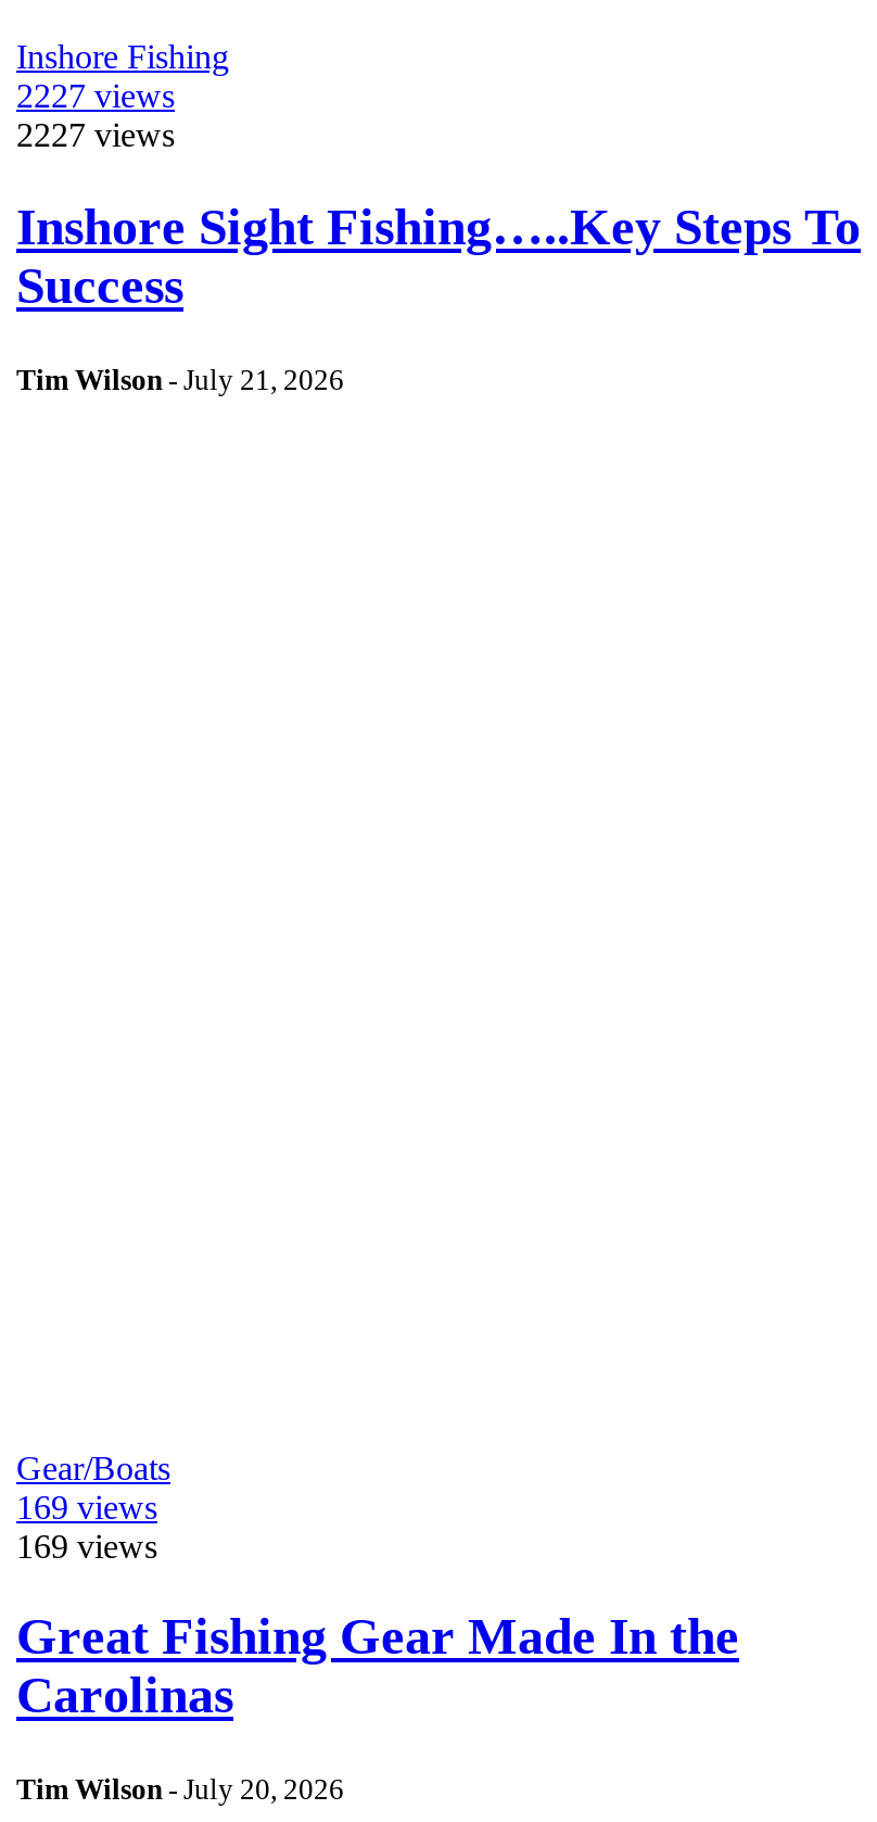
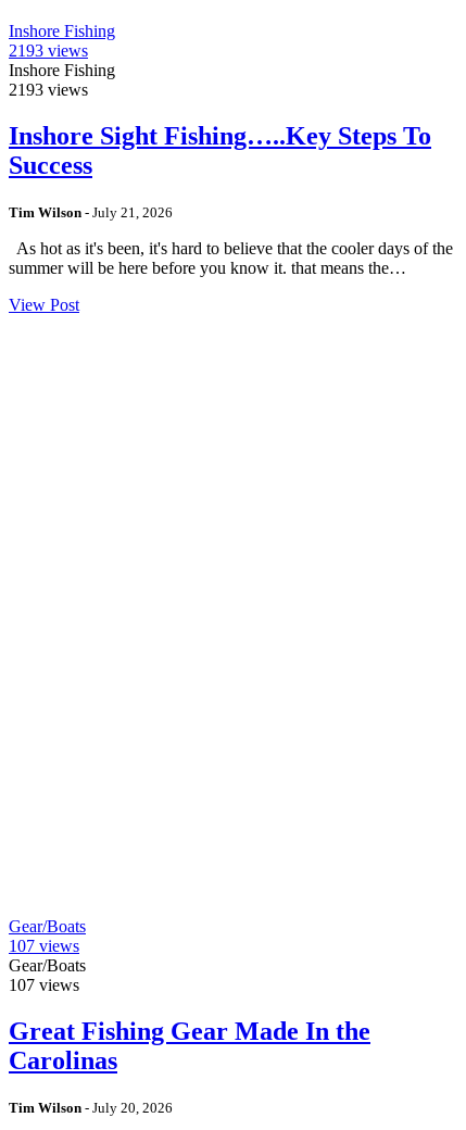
[16,76,175,152] 2227 views | 2227 views -> [9,42,115,99] 2193 views | Inshore Fishing | 2193 views
none -> [9,239,453,314] As hot as it's been, it's hard to believe that the cooler days of the | summer will be here before you know it. that means the… | View Post
[16,1487,157,1563] 169 views | 169 views -> [9,937,86,994] 107 views | Gear/Boats | 107 views

